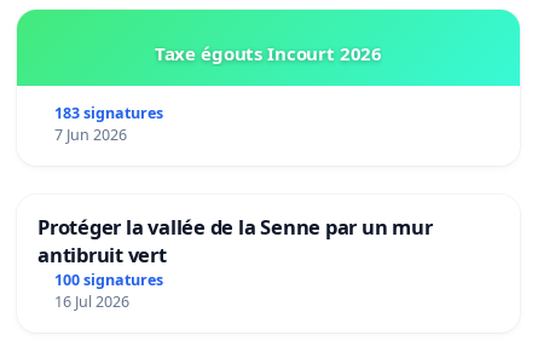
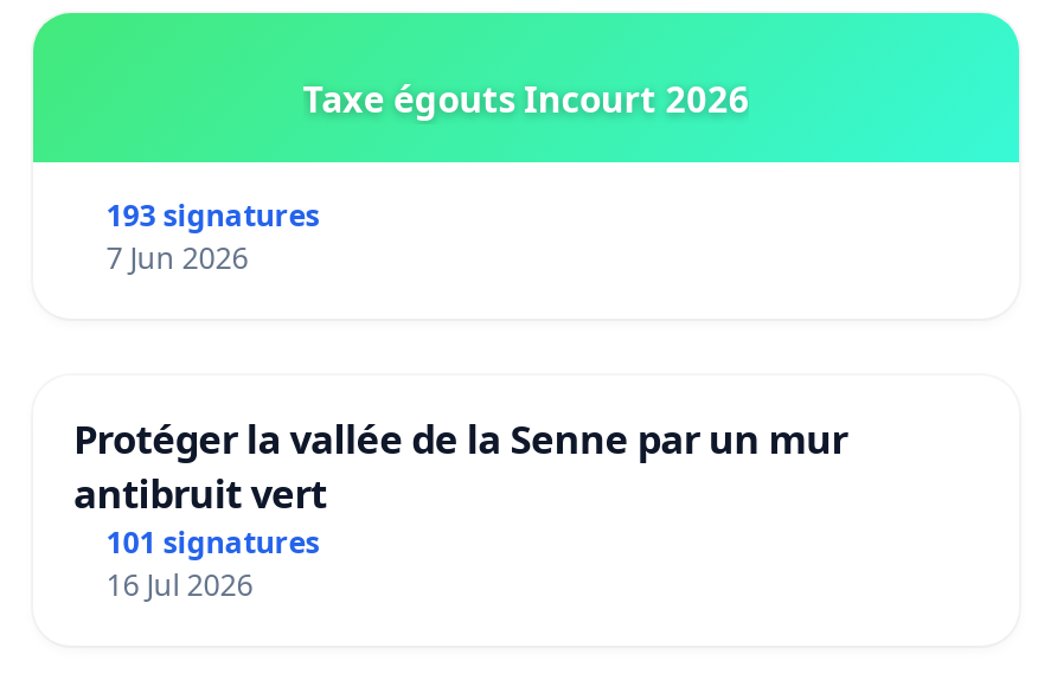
[54,103,163,124] 183 signatures -> [106,197,319,237] 193 signatures
[54,270,163,291] 100 signatures -> [106,523,319,563] 101 signatures

